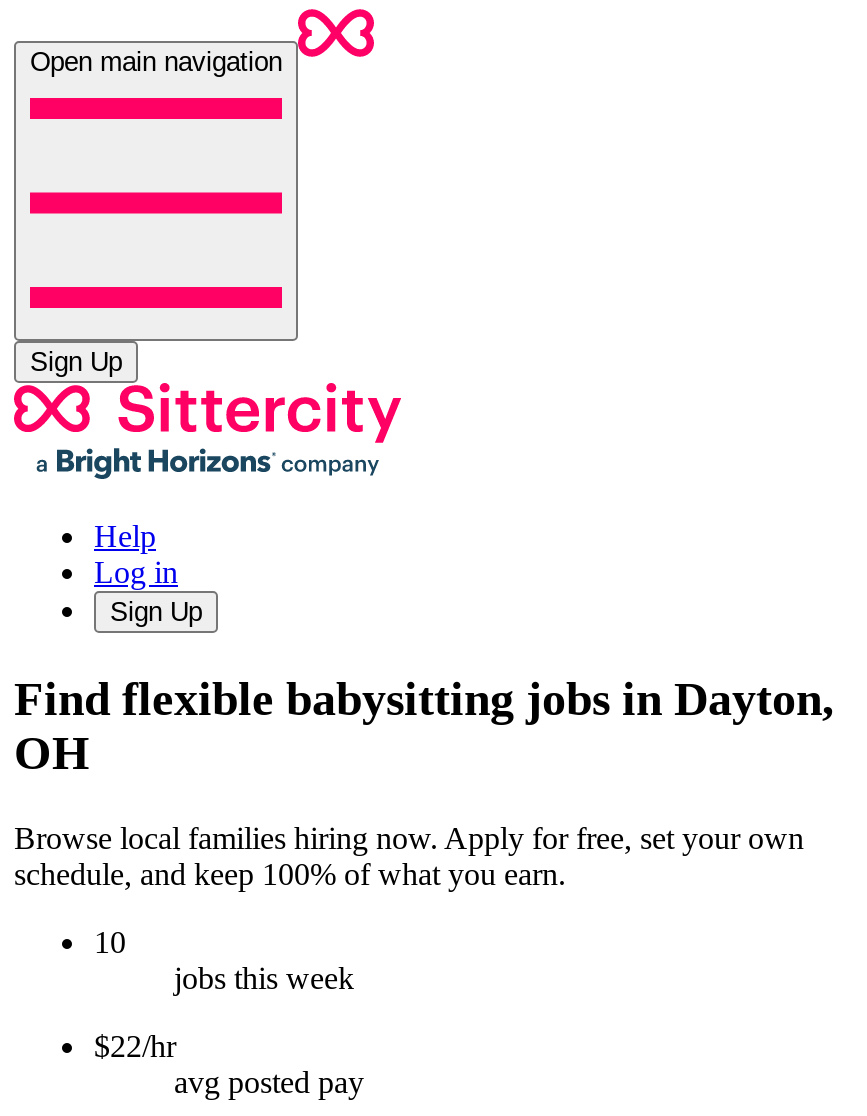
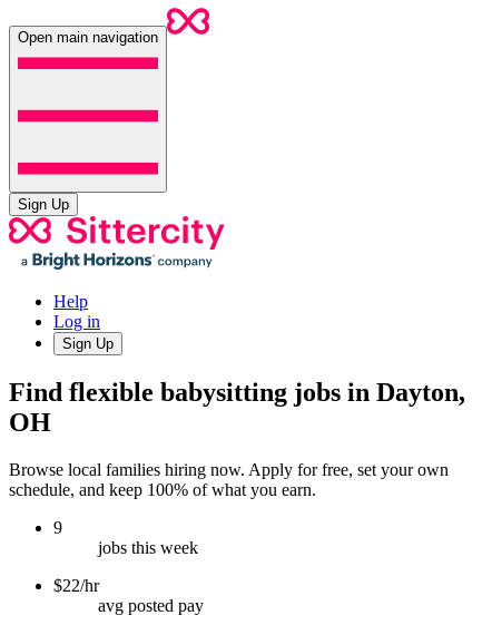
[94,925,126,959] 10 -> [53,518,62,537] 9

